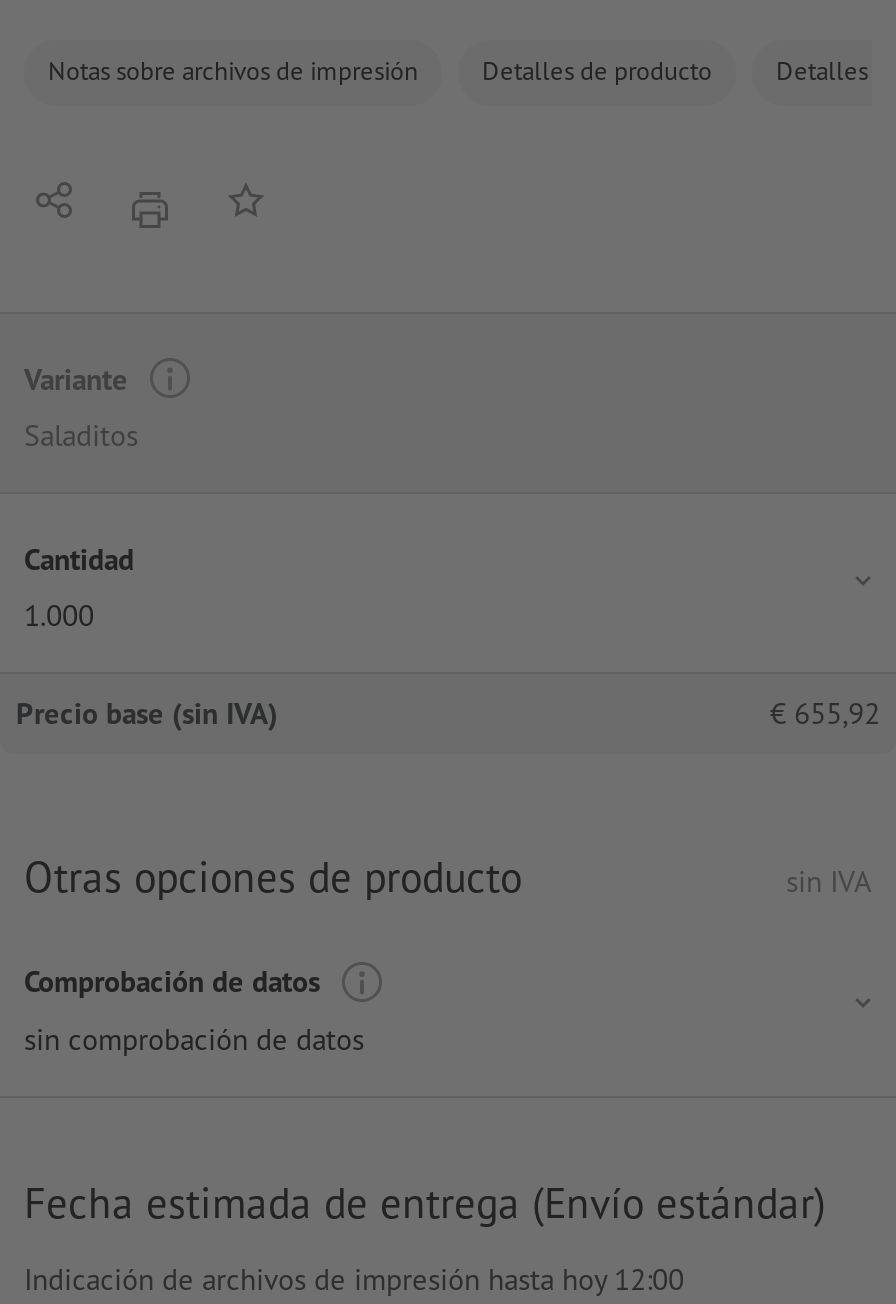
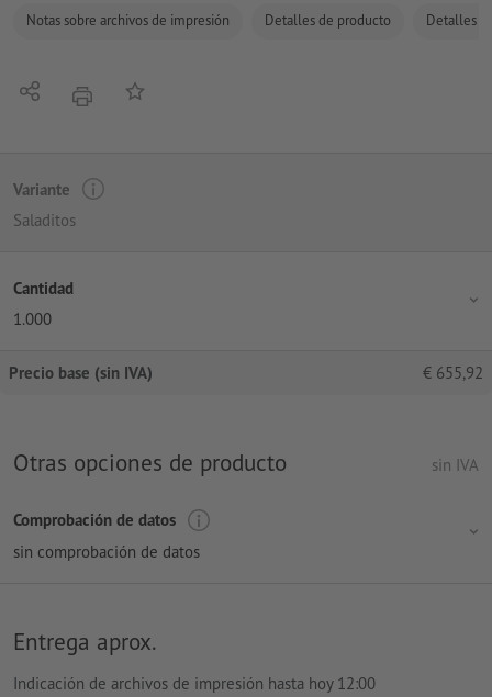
[24,1174,826,1230] Fecha estimada de entrega (Envío estándar) -> [13,625,157,656] Entrega aprox.

